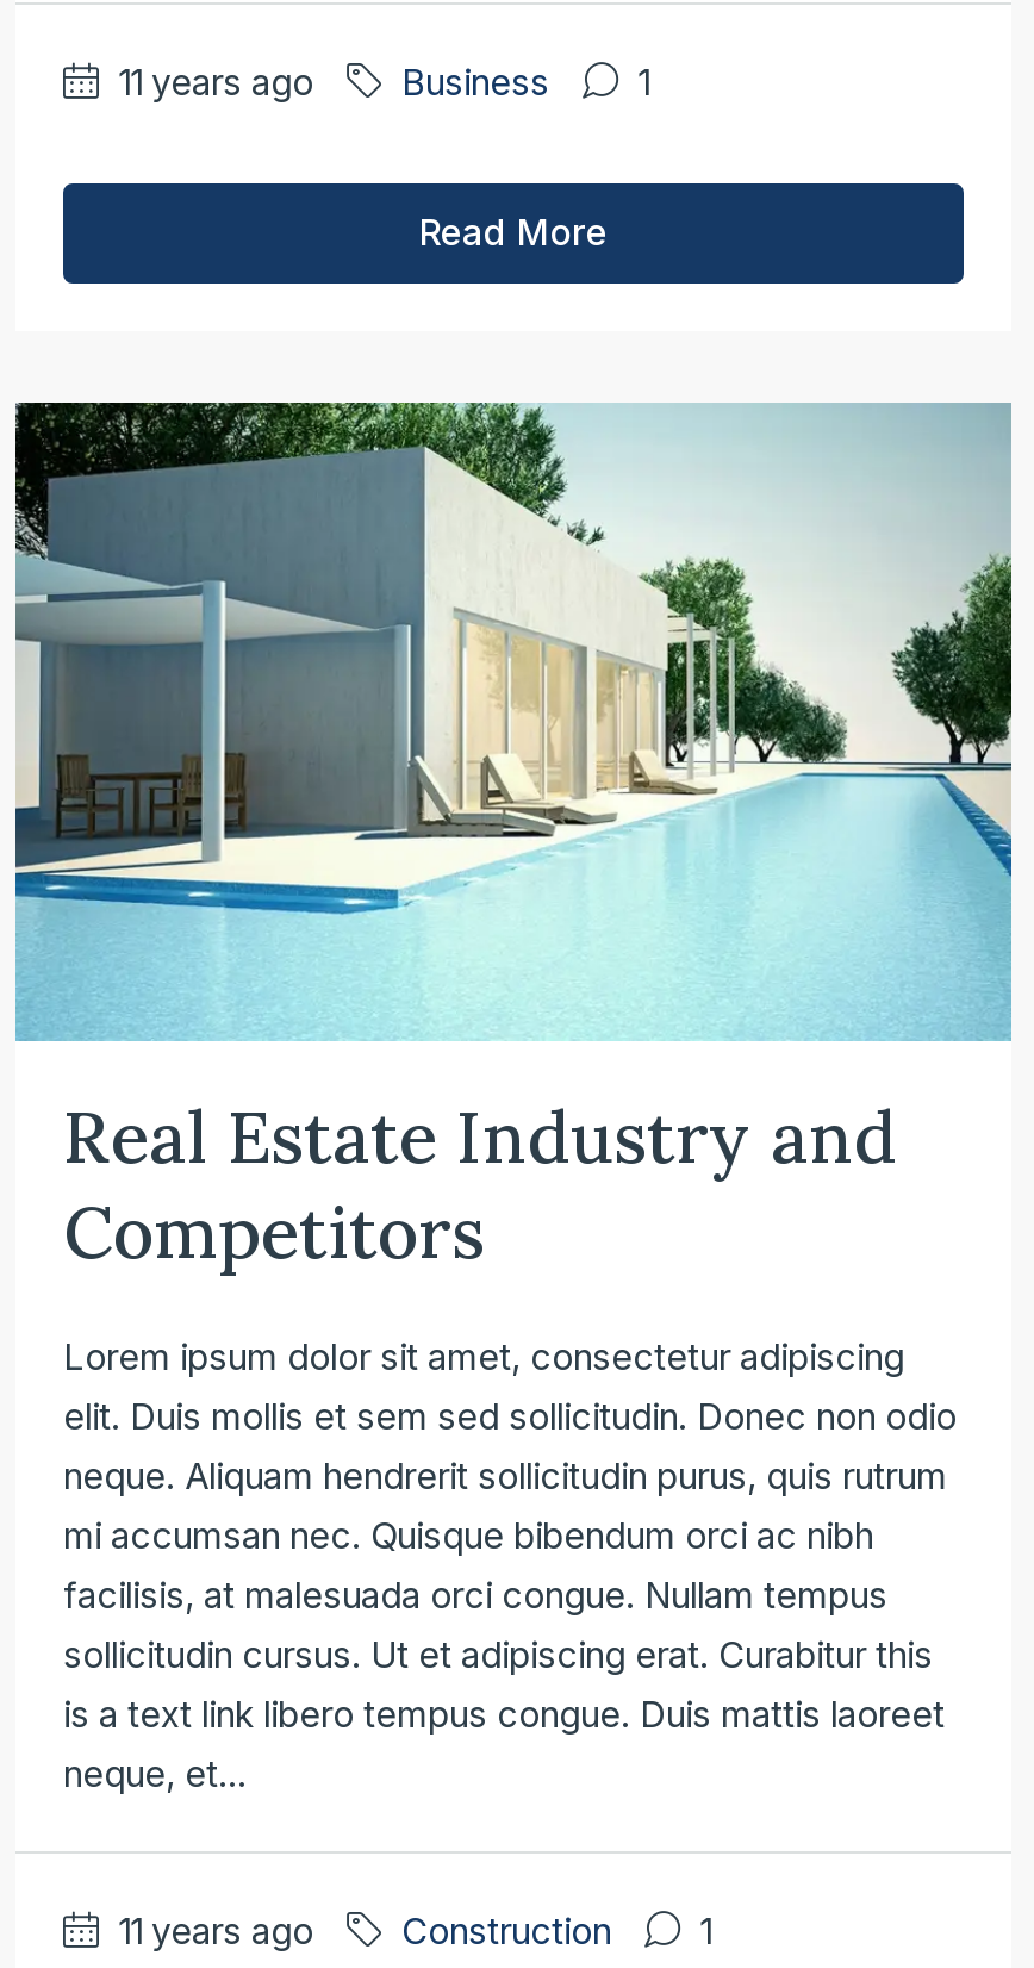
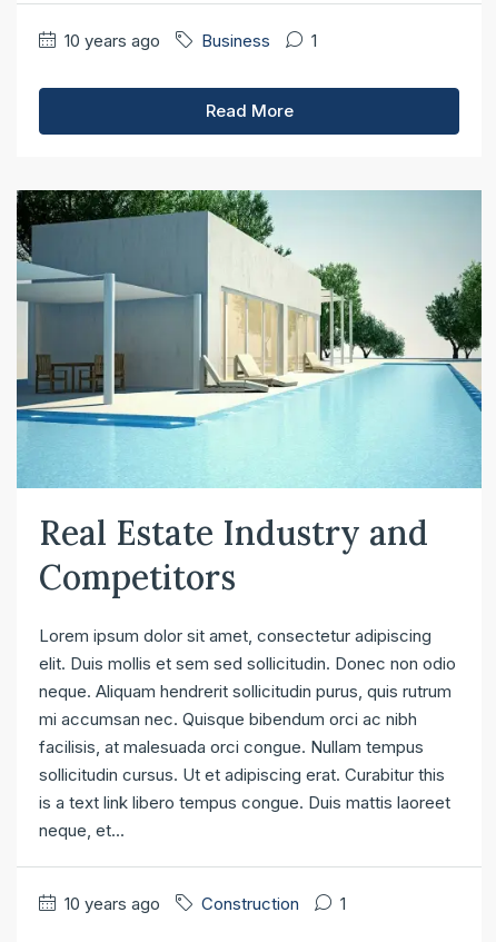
[108,59,649,105] 11 years ago Business 1 -> [60,30,317,51] 10 years ago Business 1
[108,1908,711,1954] 11 years ago Construction 1 -> [60,893,346,914] 10 years ago Construction 1

